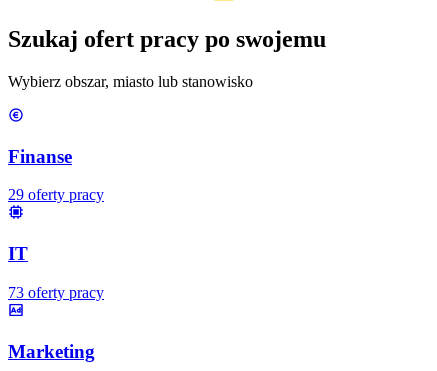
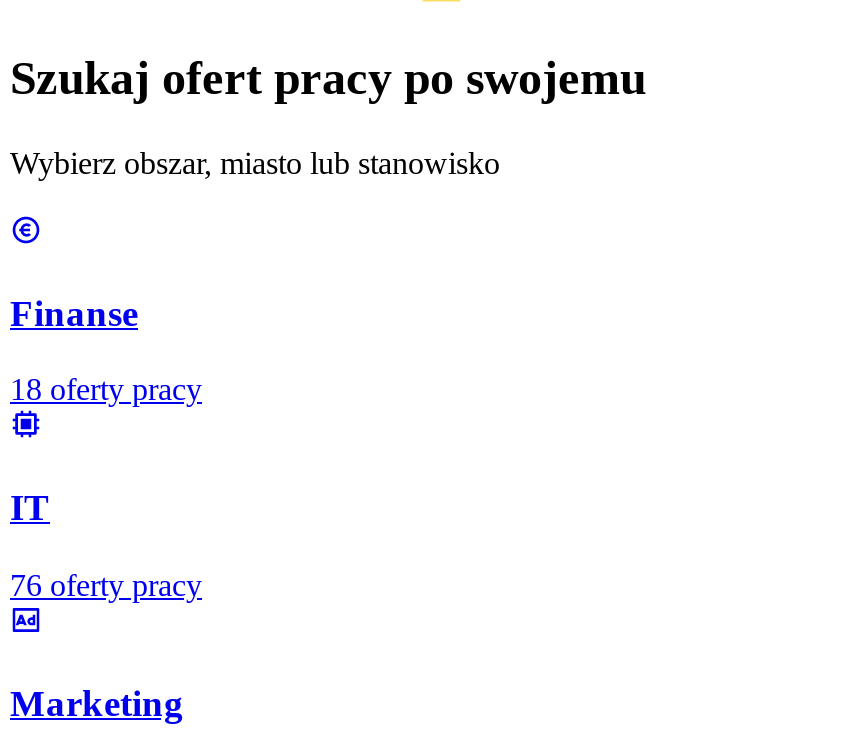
[8,186,104,203] 29 oferty pracy -> [10,373,202,407] 18 oferty pracy
[8,284,104,301] 73 oferty pracy -> [10,568,202,602] 76 oferty pracy

